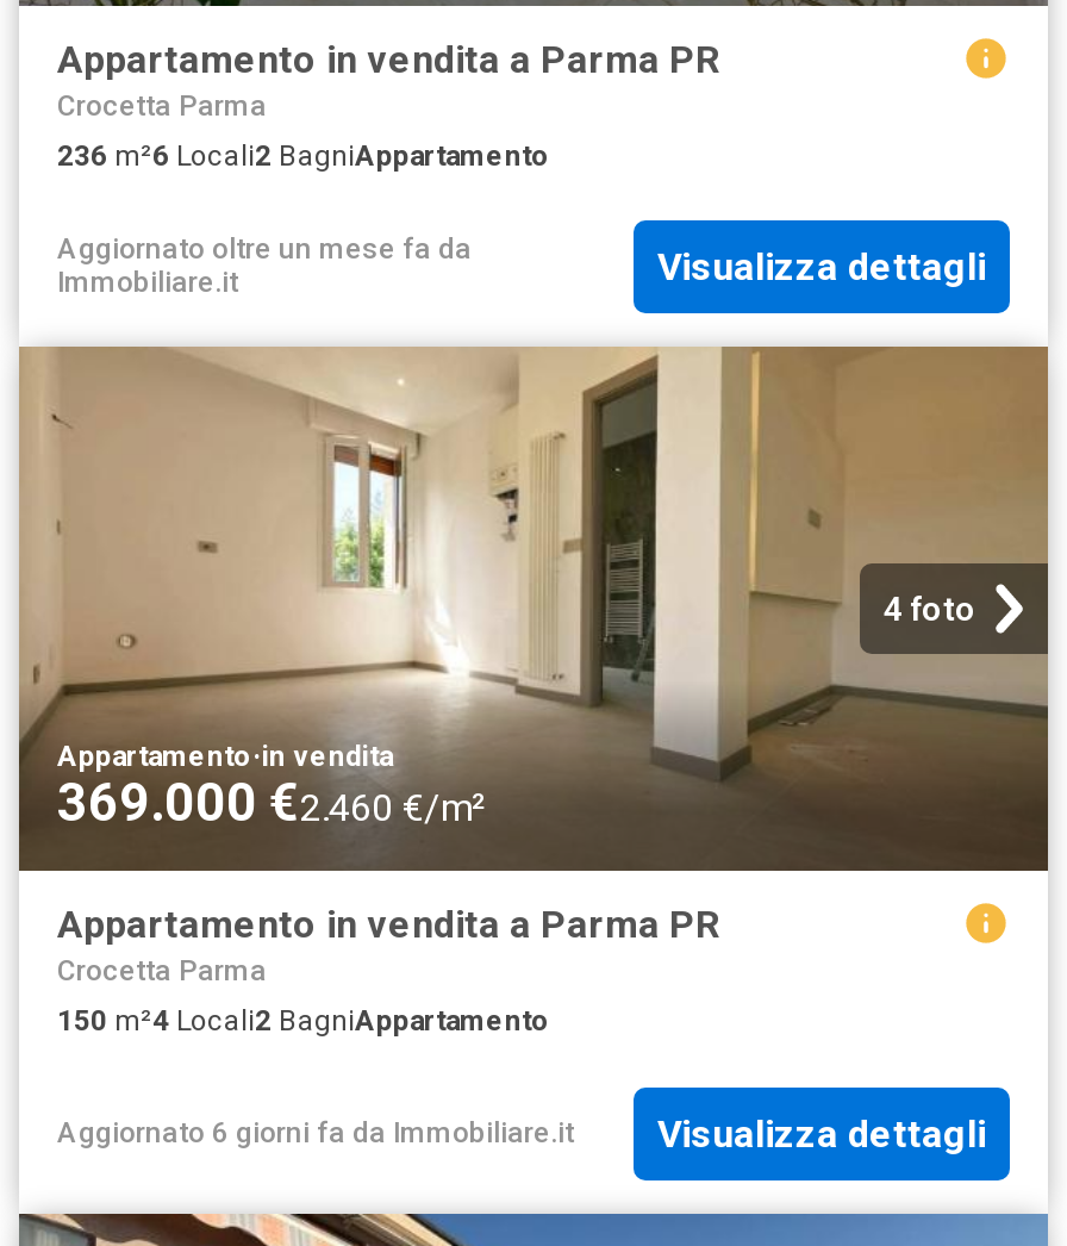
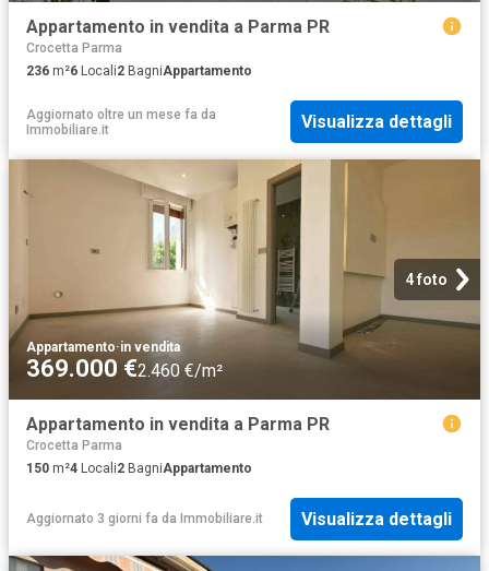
[57,1116,574,1149] Aggiornato 6 giorni fa da Immobiliare.it -> [26,511,263,527] Aggiornato 3 giorni fa da Immobiliare.it

